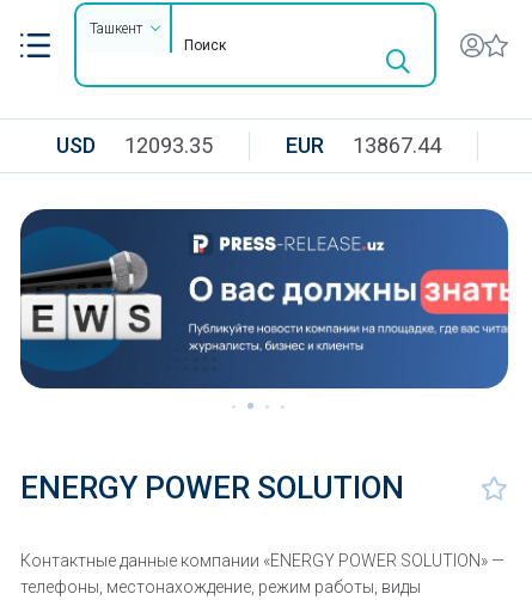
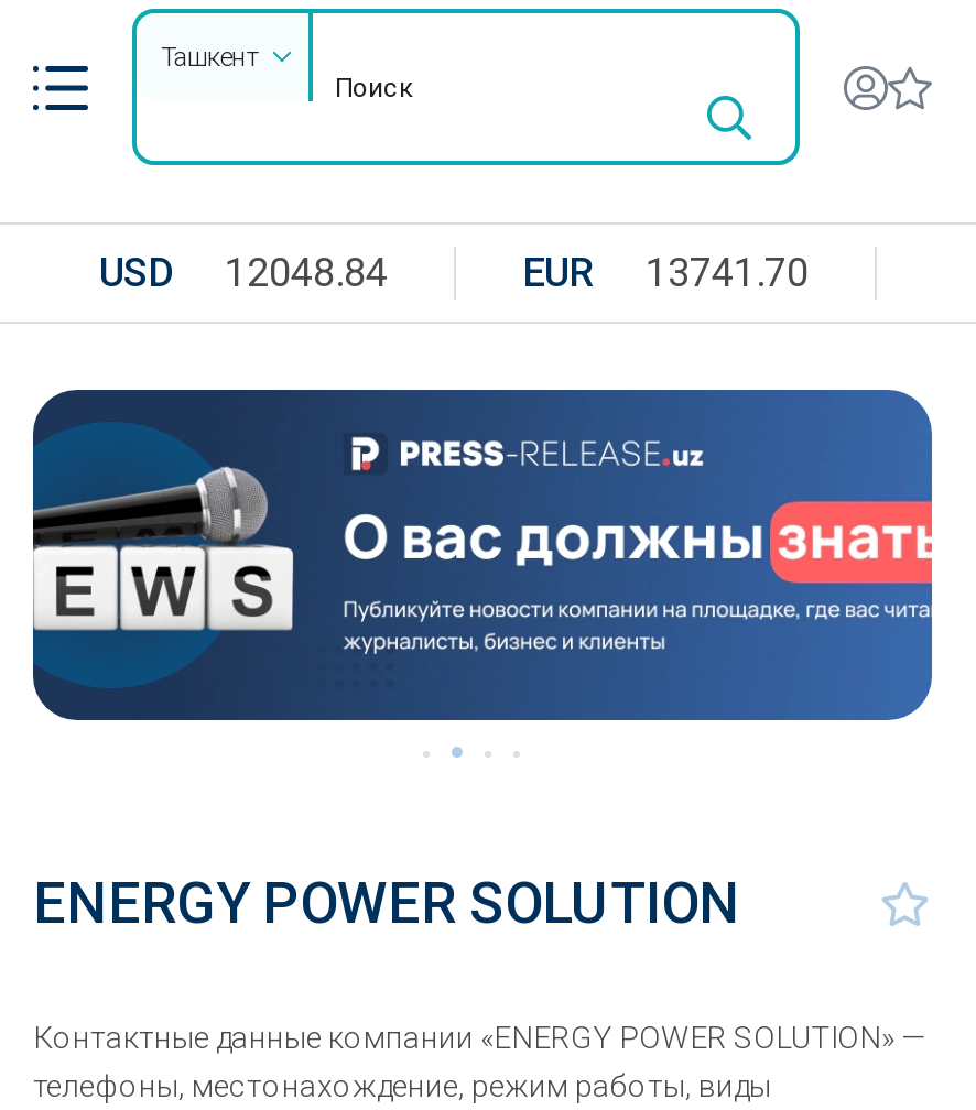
[56,133,213,158] USD 12093.35 -> [99,249,388,295] USD 12048.84
[286,133,441,158] EUR 13867.44 -> [522,249,809,295] EUR 13741.70

